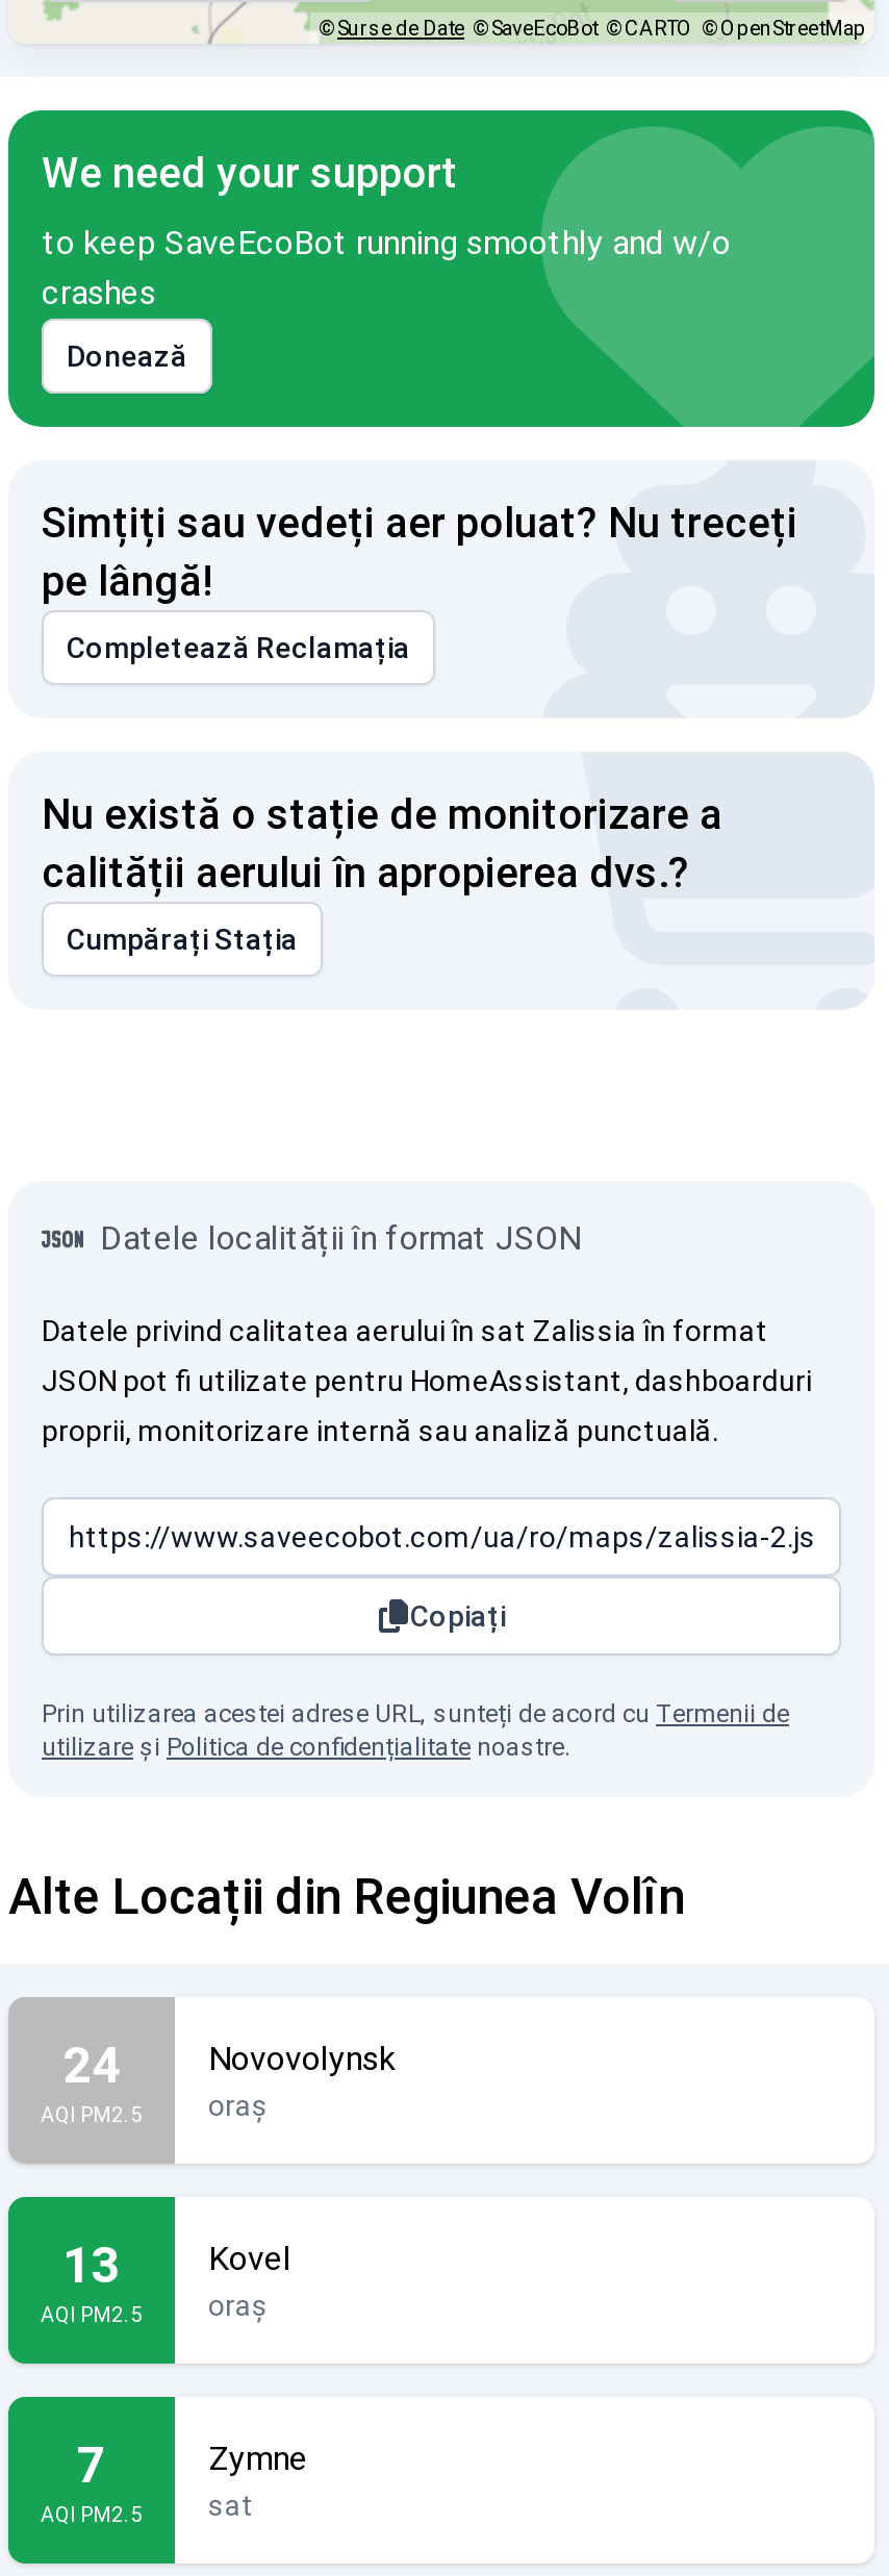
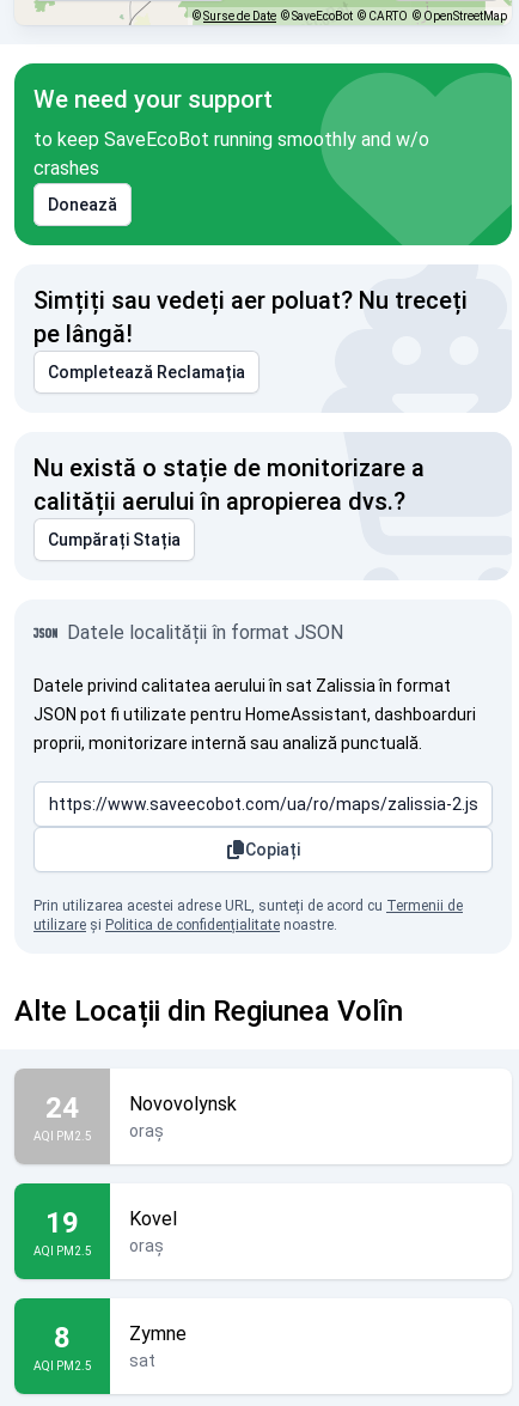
[62,2236,121,2294] 13 -> [45,1206,79,1239] 19
[77,2435,106,2494] 7 -> [54,1320,71,1354] 8

